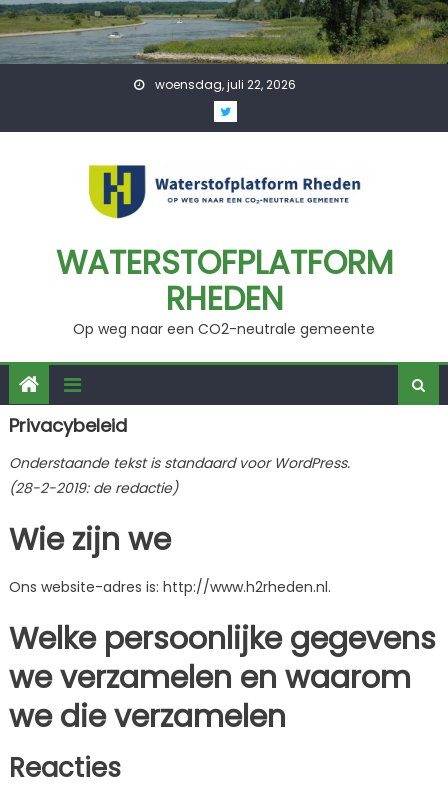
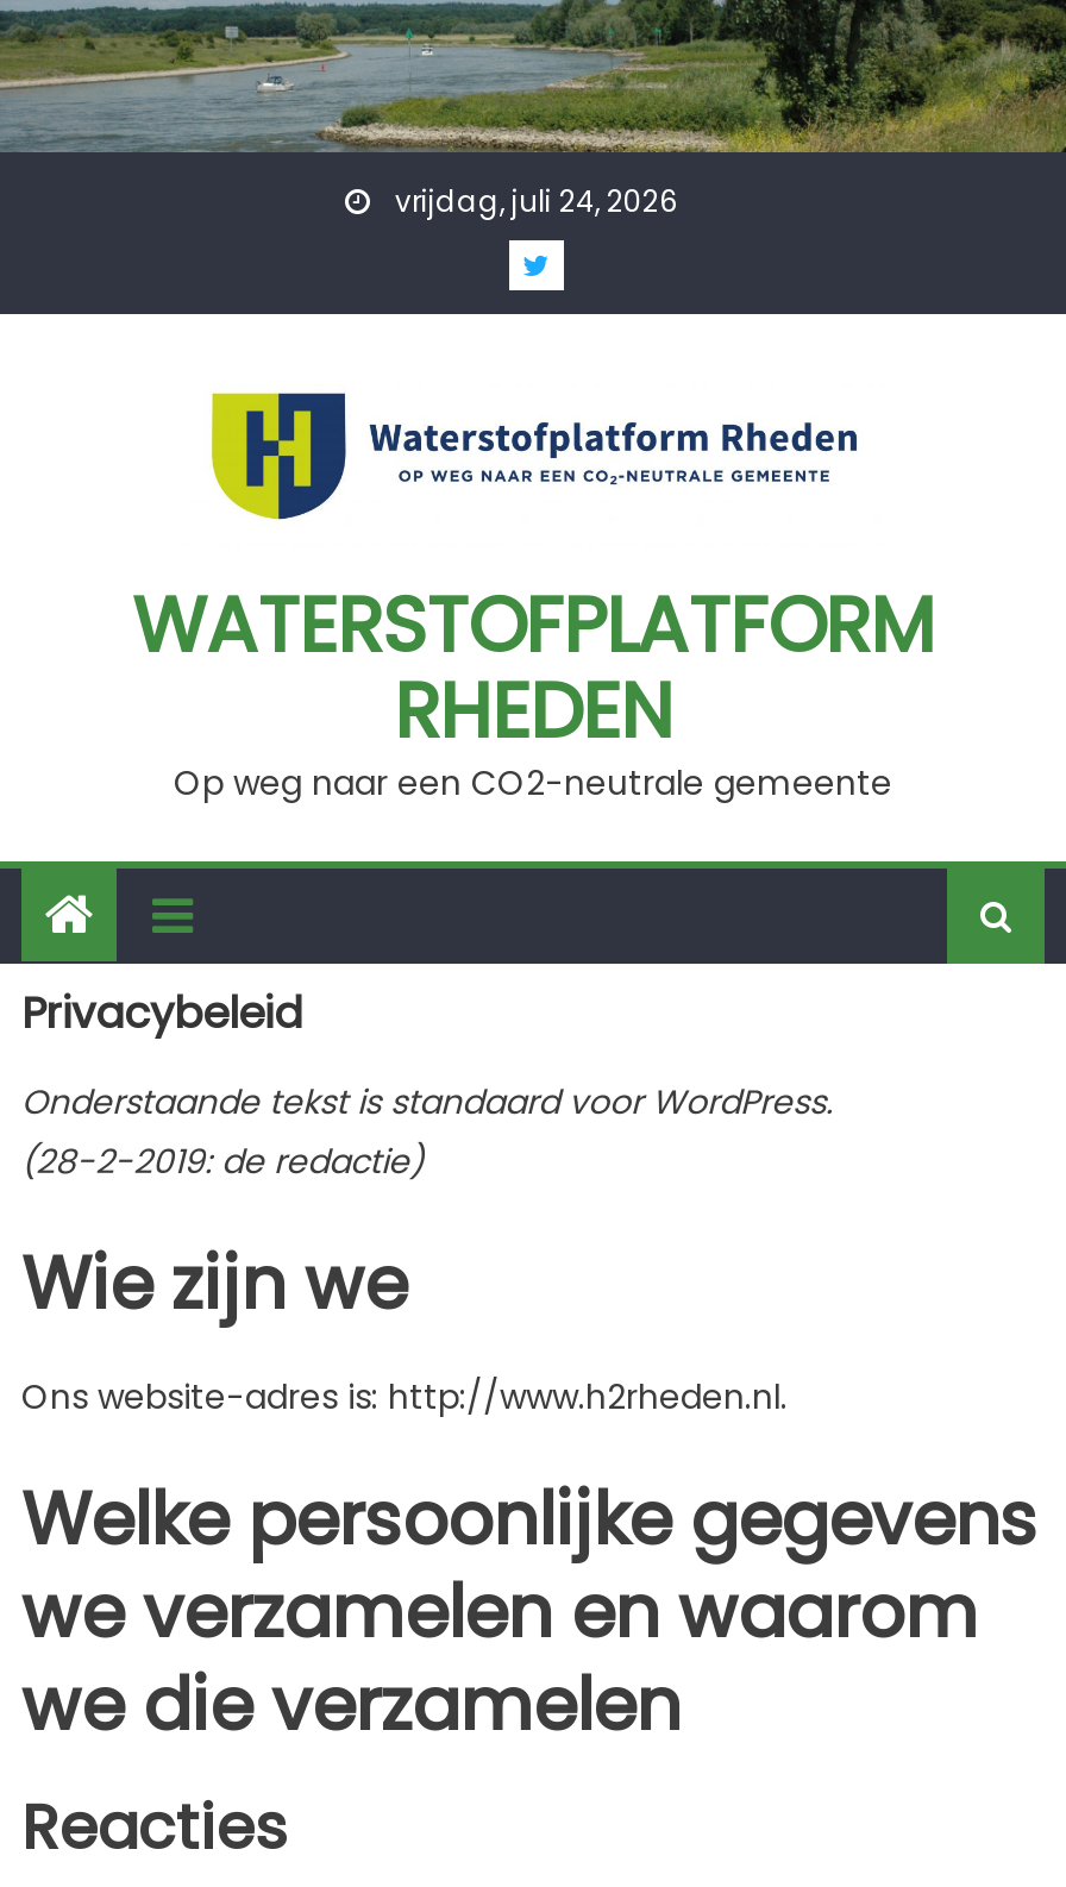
[152,76,296,93] woensdag, juli 22, 2026 -> [388,181,678,221] vrijdag, juli 24, 2026

